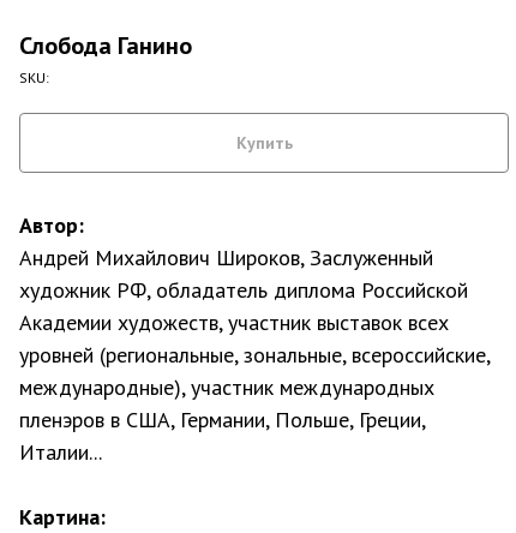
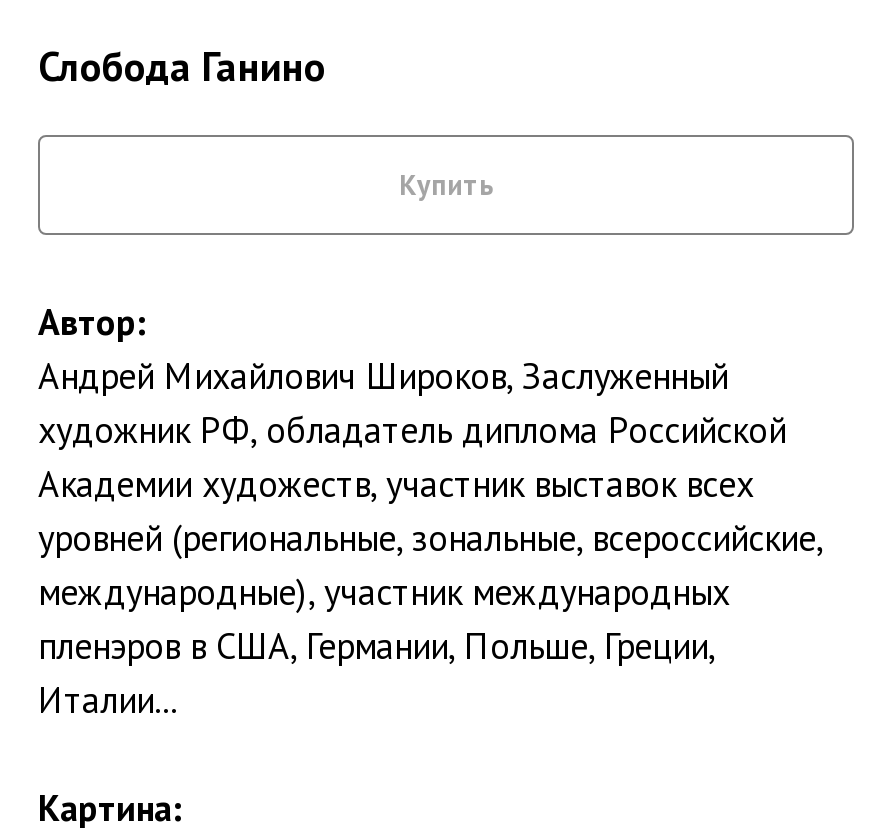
[19,68,49,86] SKU: -> none

